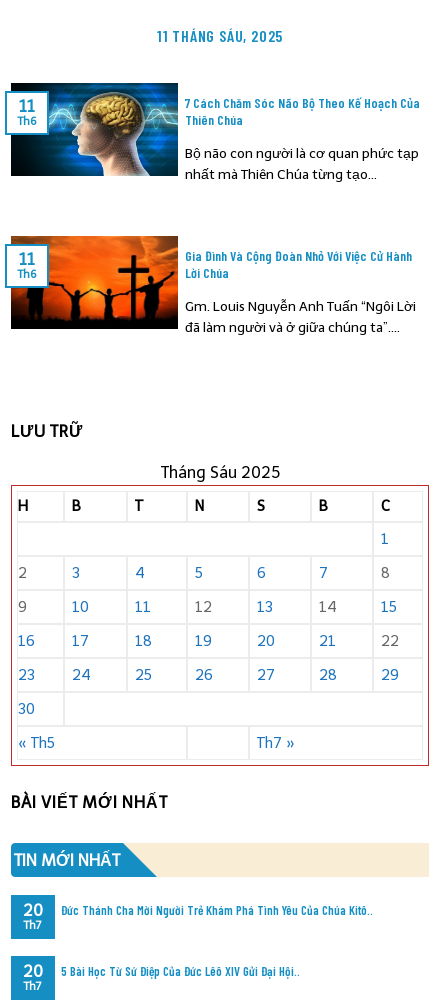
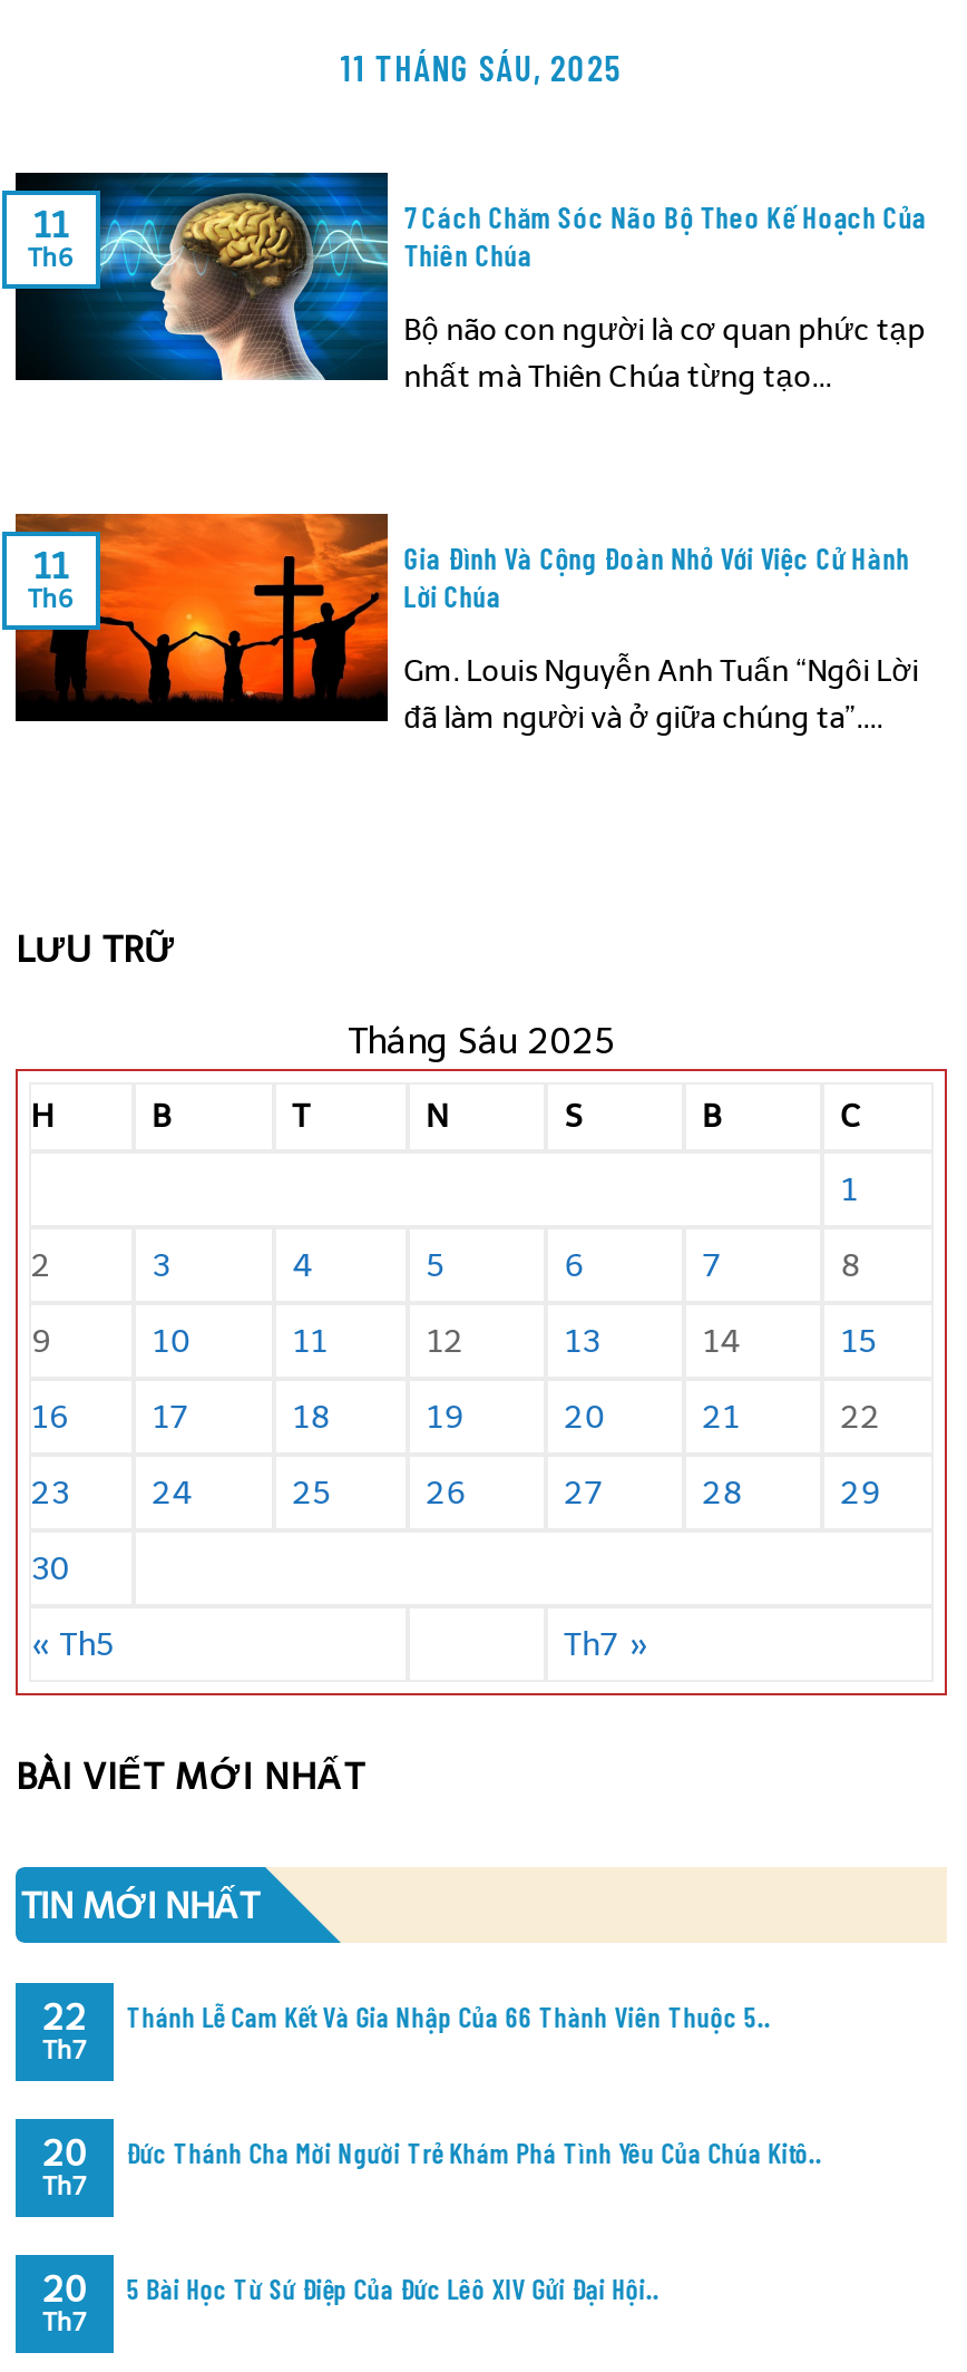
none -> [42,1996,770,2065] Thánh Lễ Cam Kết Và Gia Nhập Của 66 Thành Viên Thuộc 5.. | 22 | Th7

